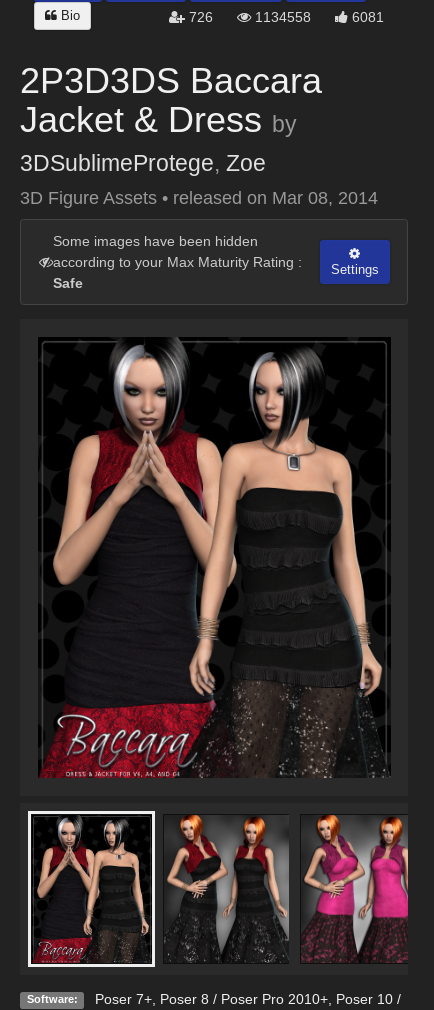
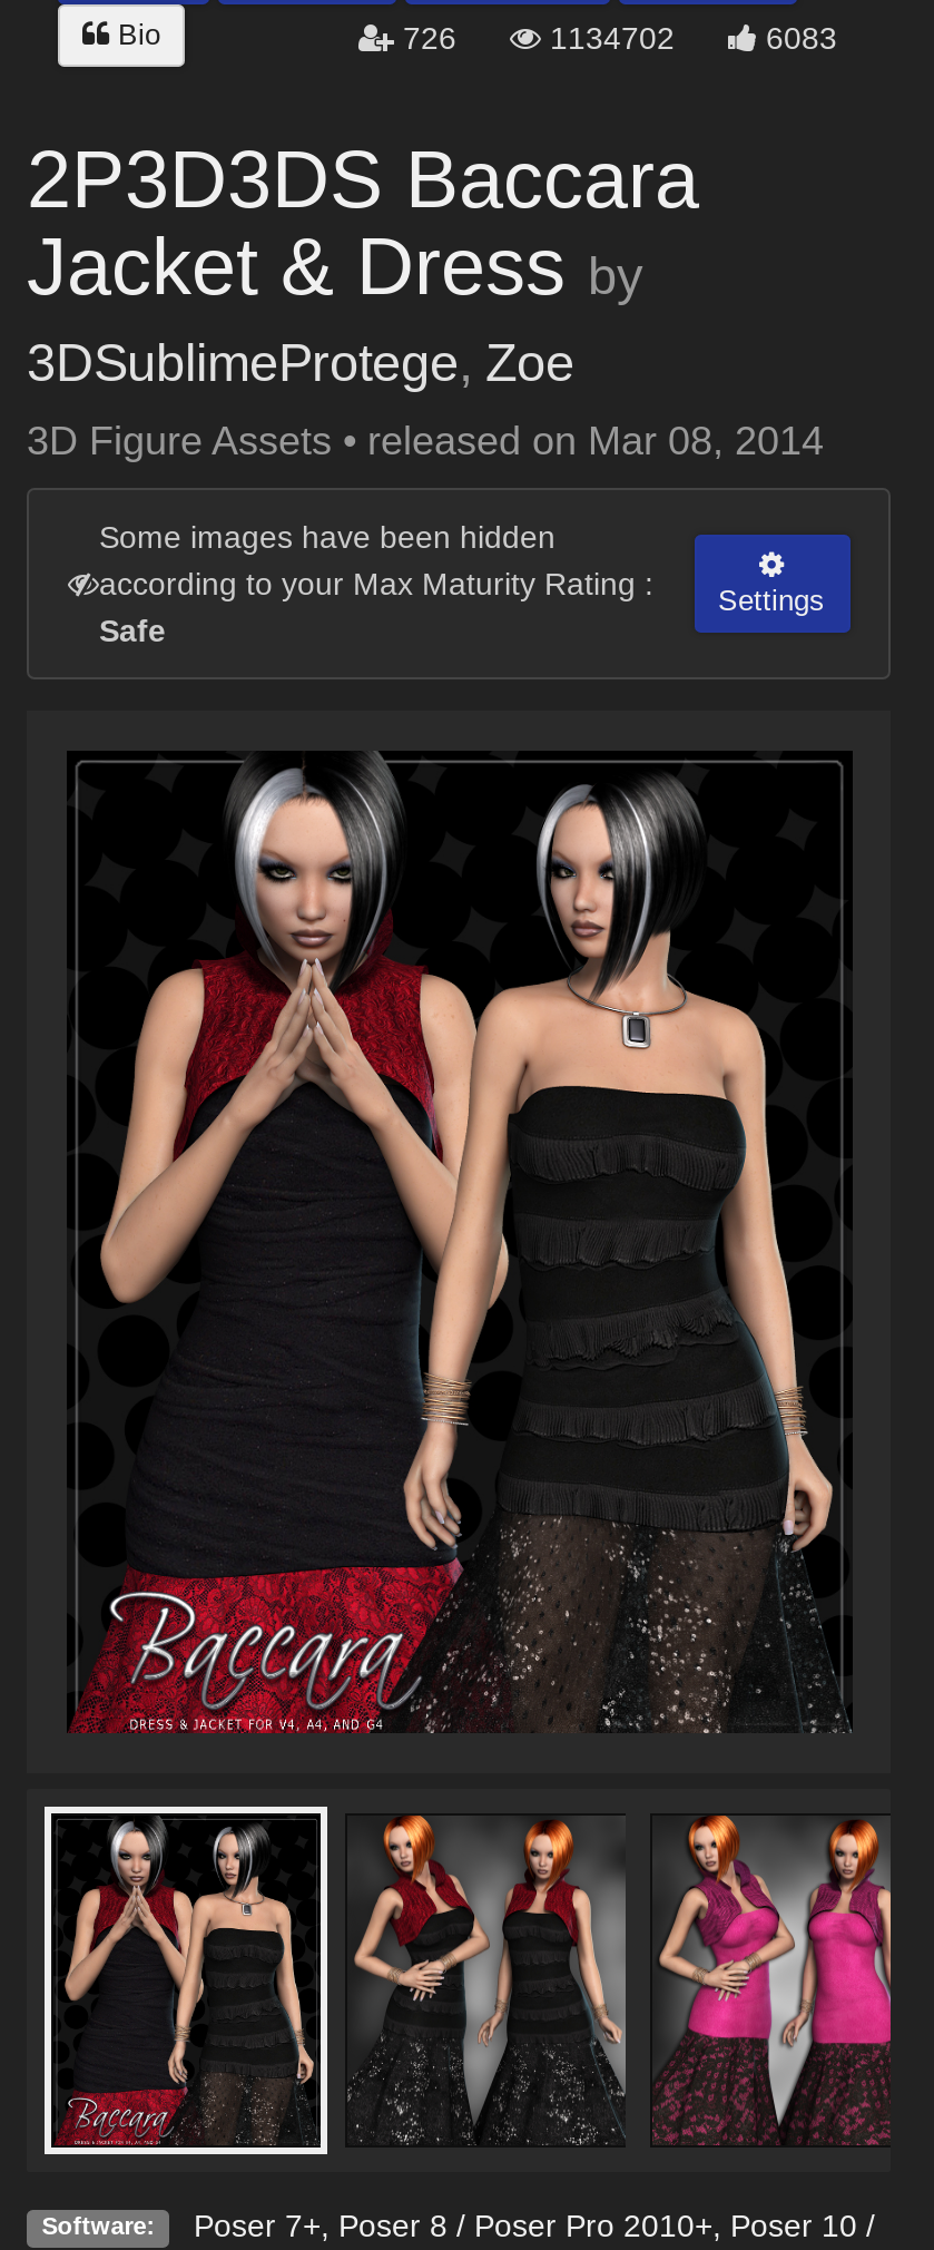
[251,9,311,25] 1134558 -> [541,20,675,56] 1134702
[348,9,384,25] 6081 -> [757,20,837,56] 6083

